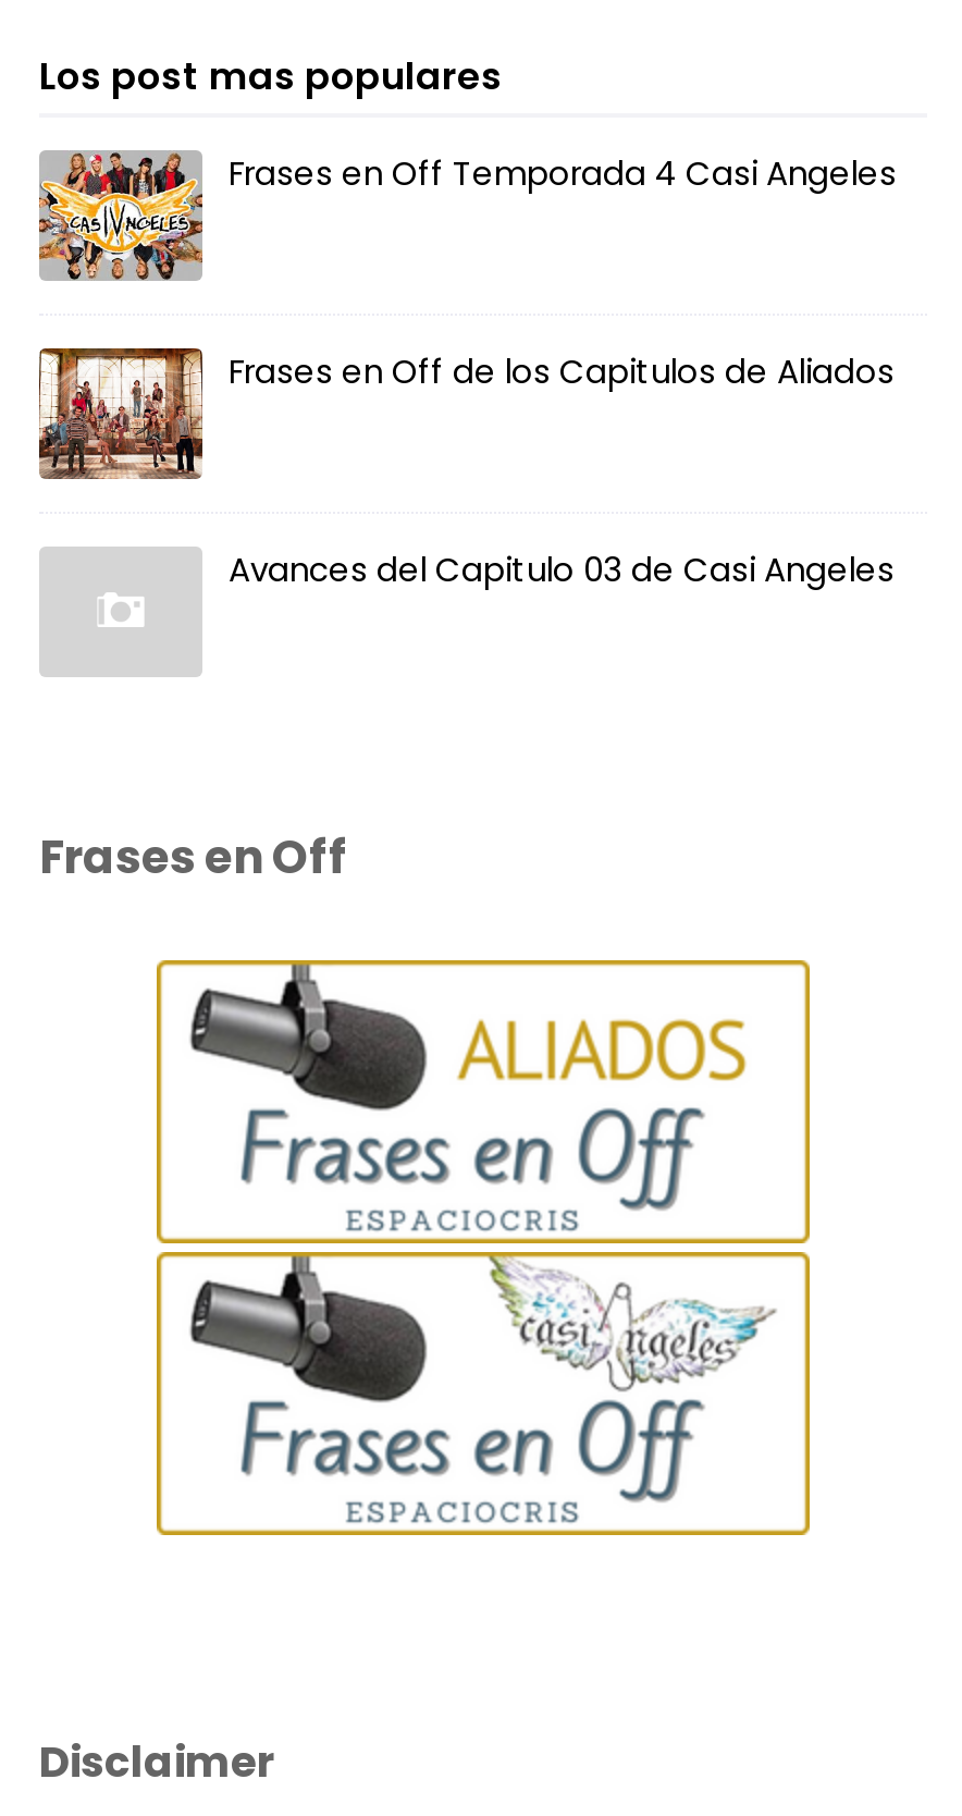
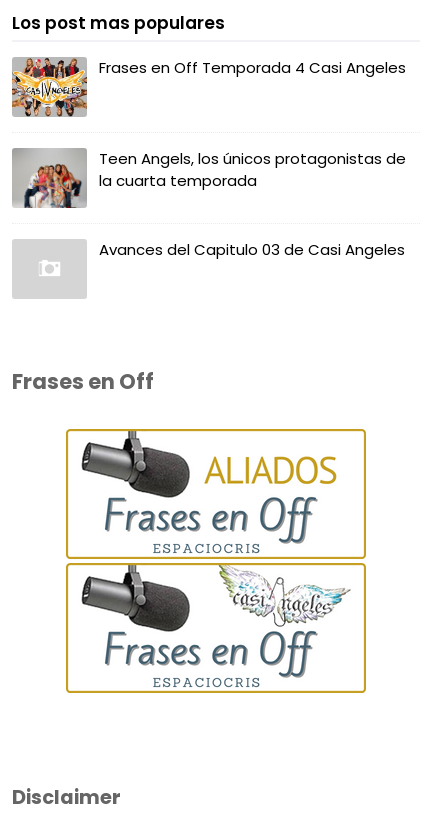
[39,346,895,481] [image] | Frases en Off de los Capitulos de Aliados -> [12,148,406,209] [image] | Teen Angels, los únicos protagonistas de | la cuarta temporada

